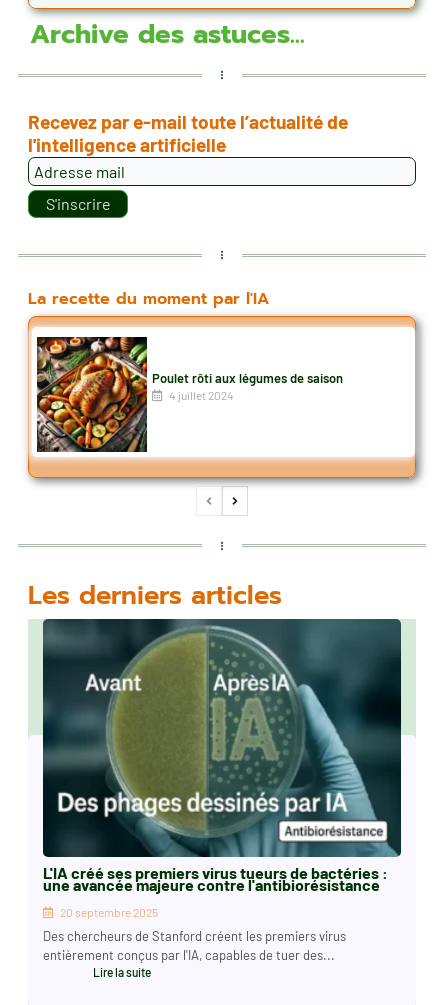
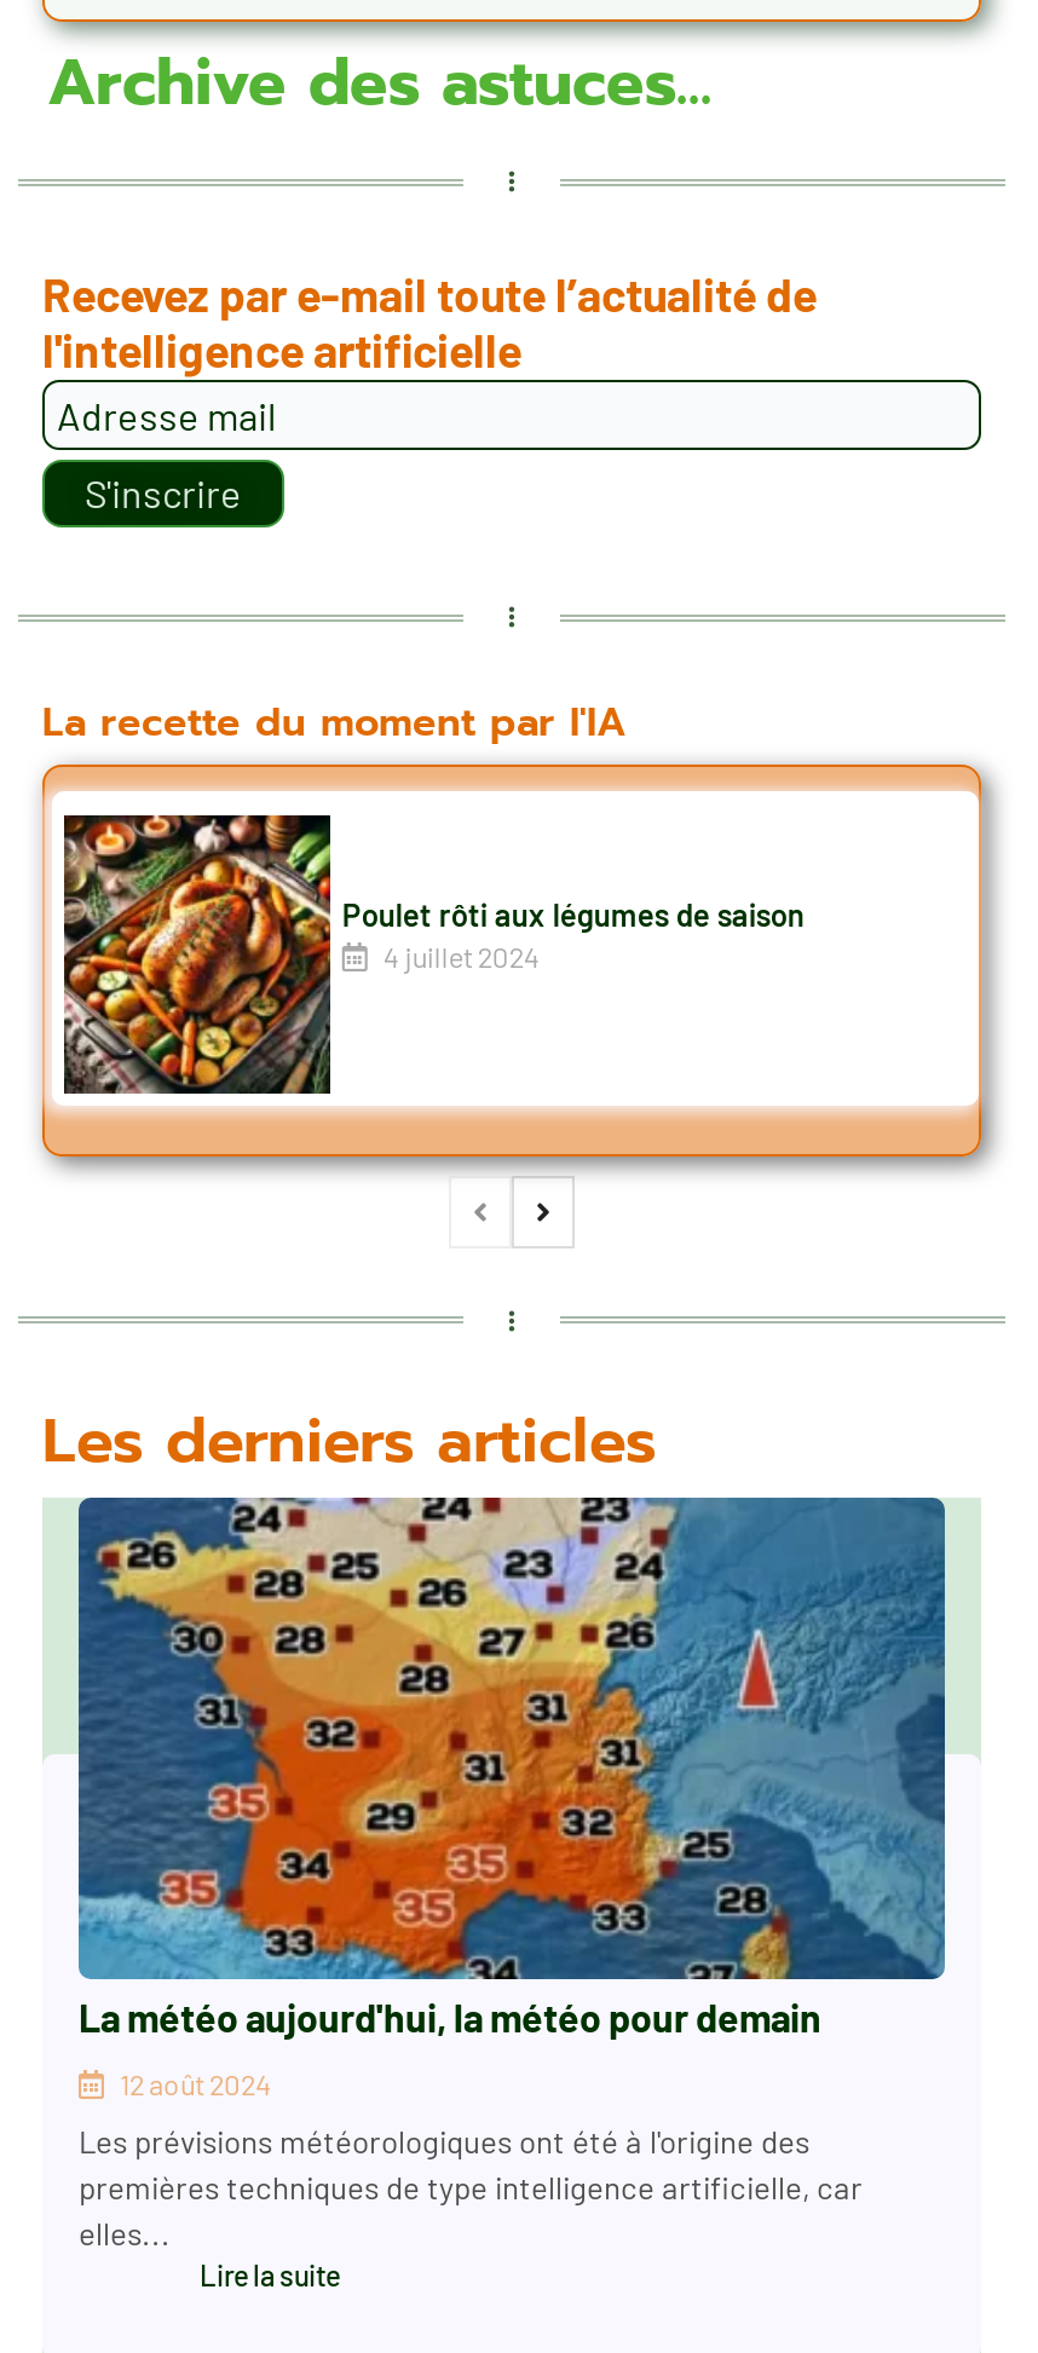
[42,618,402,894] [image] | L'IA créé ses premiers virus tueurs de bactéries : | une avancée majeure contre l'antibiorésistance -> [76,1495,947,2039] [image] | La météo aujourd'hui, la météo pour demain
[58,905,158,919] 20 septembre 2025 -> [115,2066,272,2100] 12 août 2024
[43,928,346,963] Des chercheurs de Stanford créent les premiers virus | entièrement conçus par l'IA, capables de tuer des... -> [79,2122,863,2252] Les prévisions météorologiques ont été à l'origine des | premières techniques de type intelligence artificielle, car | elles...

